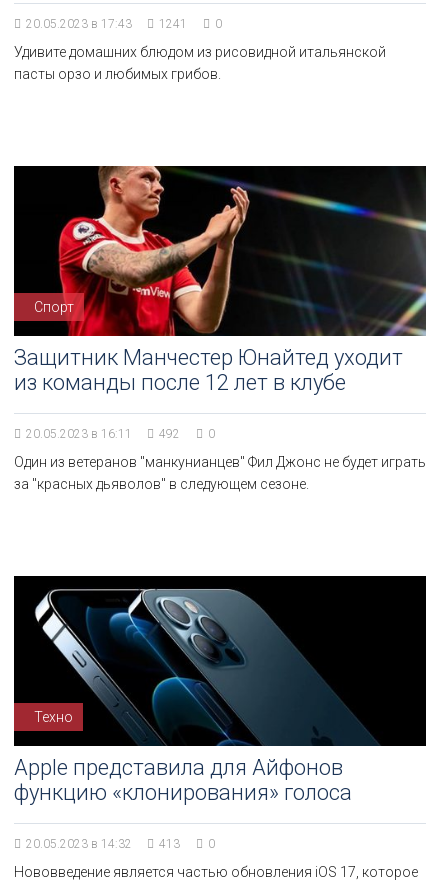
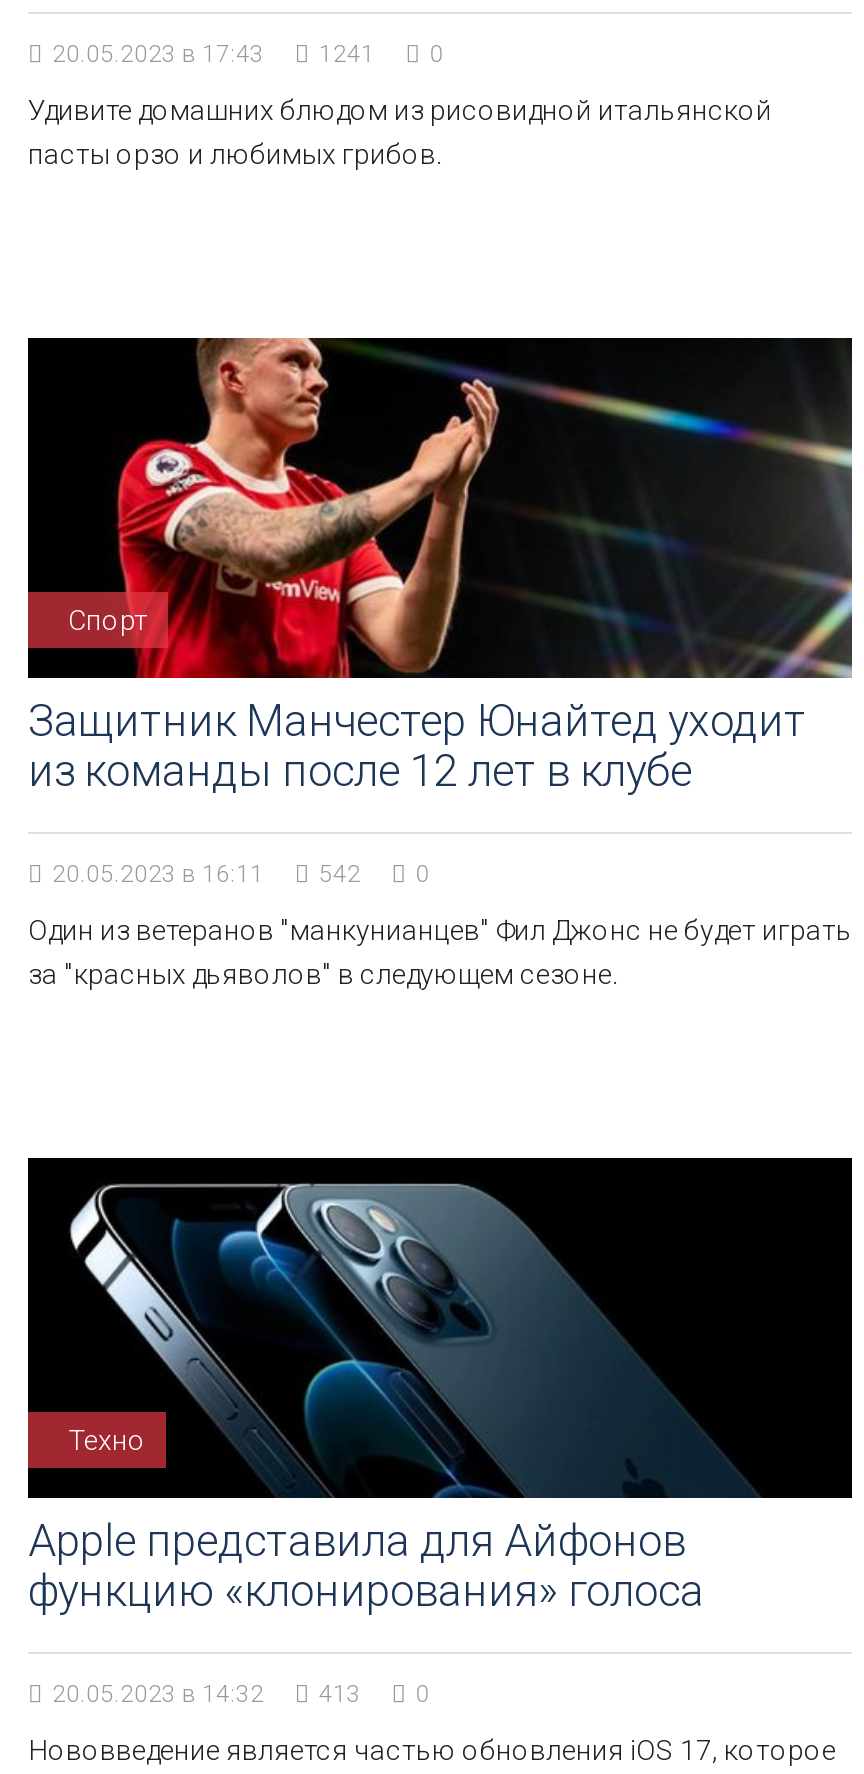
[26,427,215,441] 20.05.2023 в 16:11 492 0 -> [52,860,429,888] 20.05.2023 в 16:11 542 0

